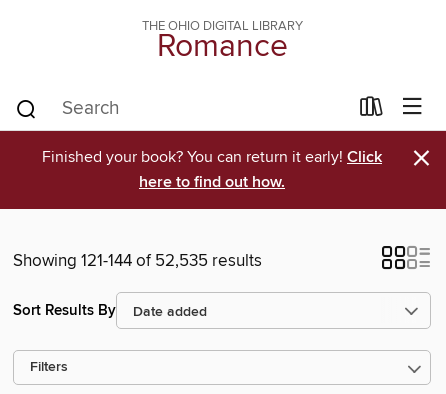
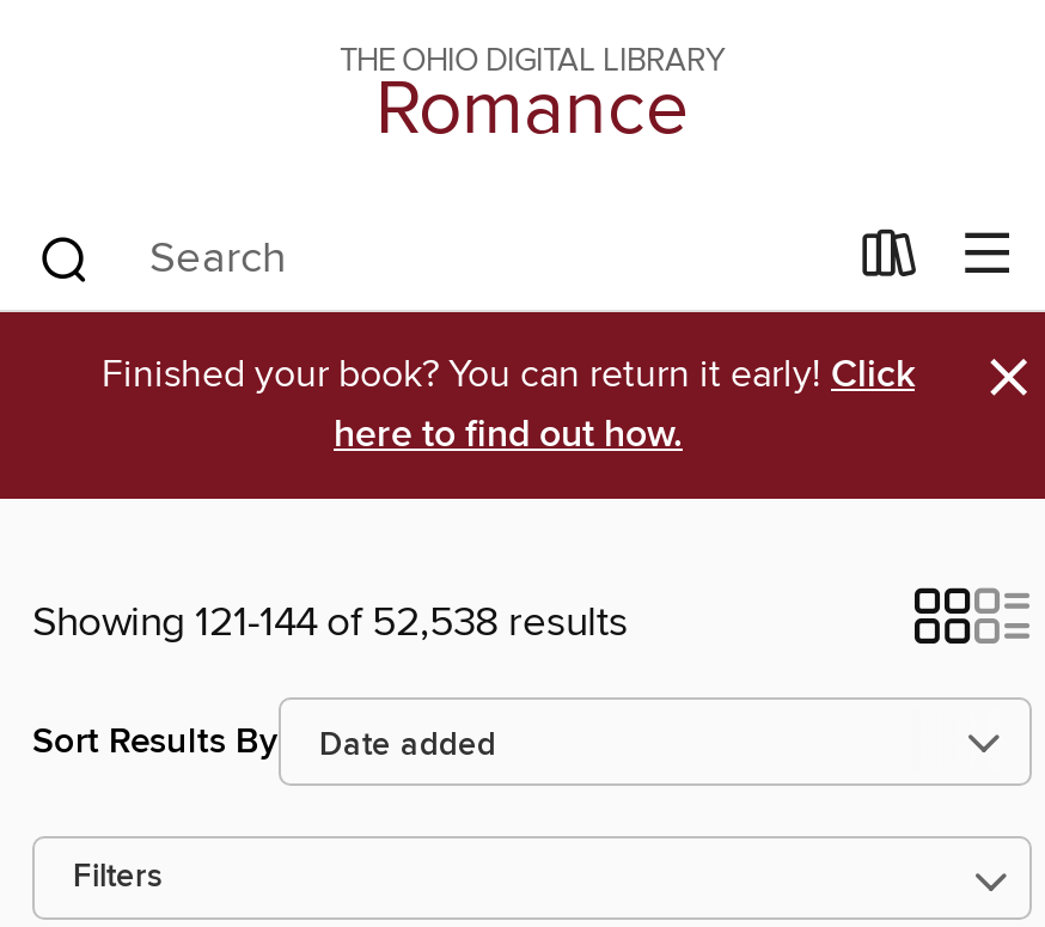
[13,250,262,272] Showing 121-144 of 52,535 results -> [32,597,628,649] Showing 121-144 of 52,538 results

